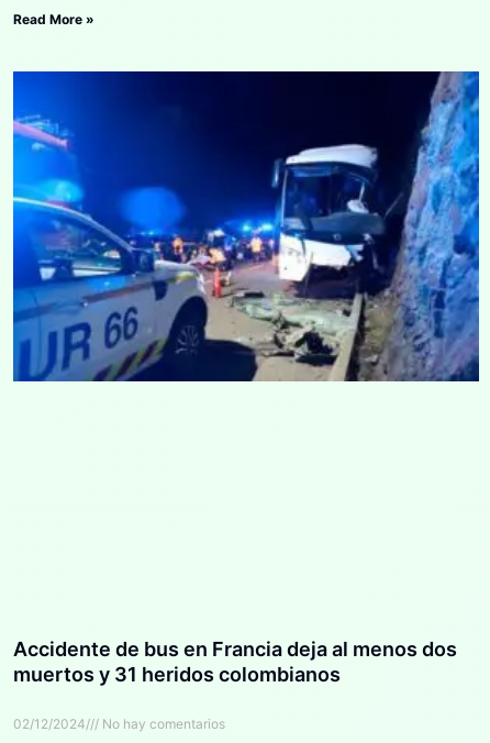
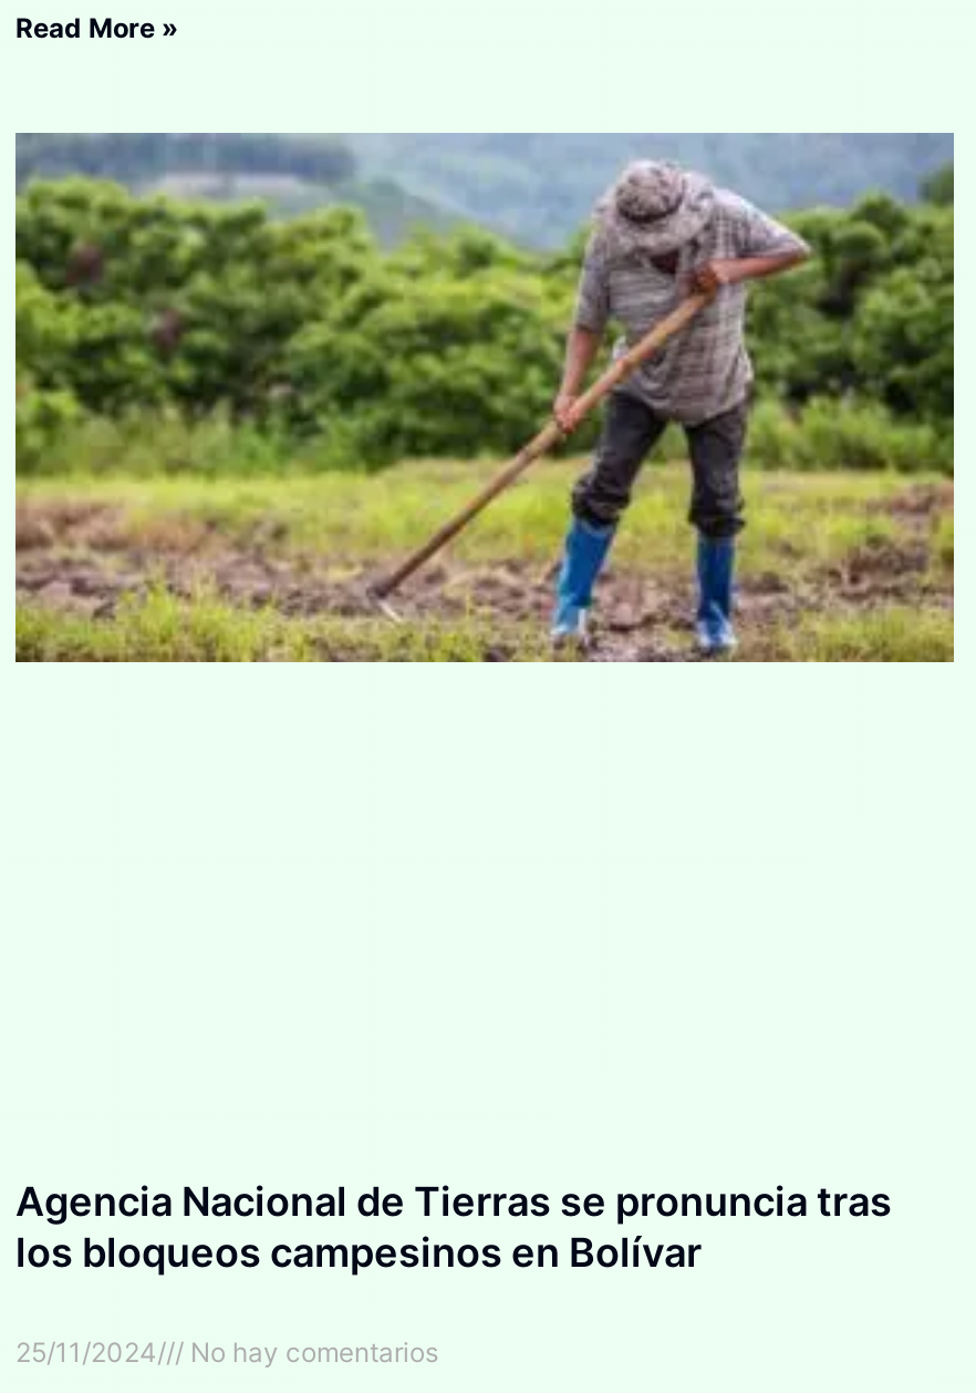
[12,70,480,382] [image] -> [13,132,956,665] [image]
[13,638,457,686] Accidente de bus en Francia deja al menos dos | muertos y 31 heridos colombianos -> [15,1178,892,1276] Agencia Nacional de Tierras se pronuncia tras | los bloqueos campesinos en Bolívar
[13,716,225,732] 02/12/2024 No hay comentarios -> [15,1336,438,1369] 25/11/2024 No hay comentarios

